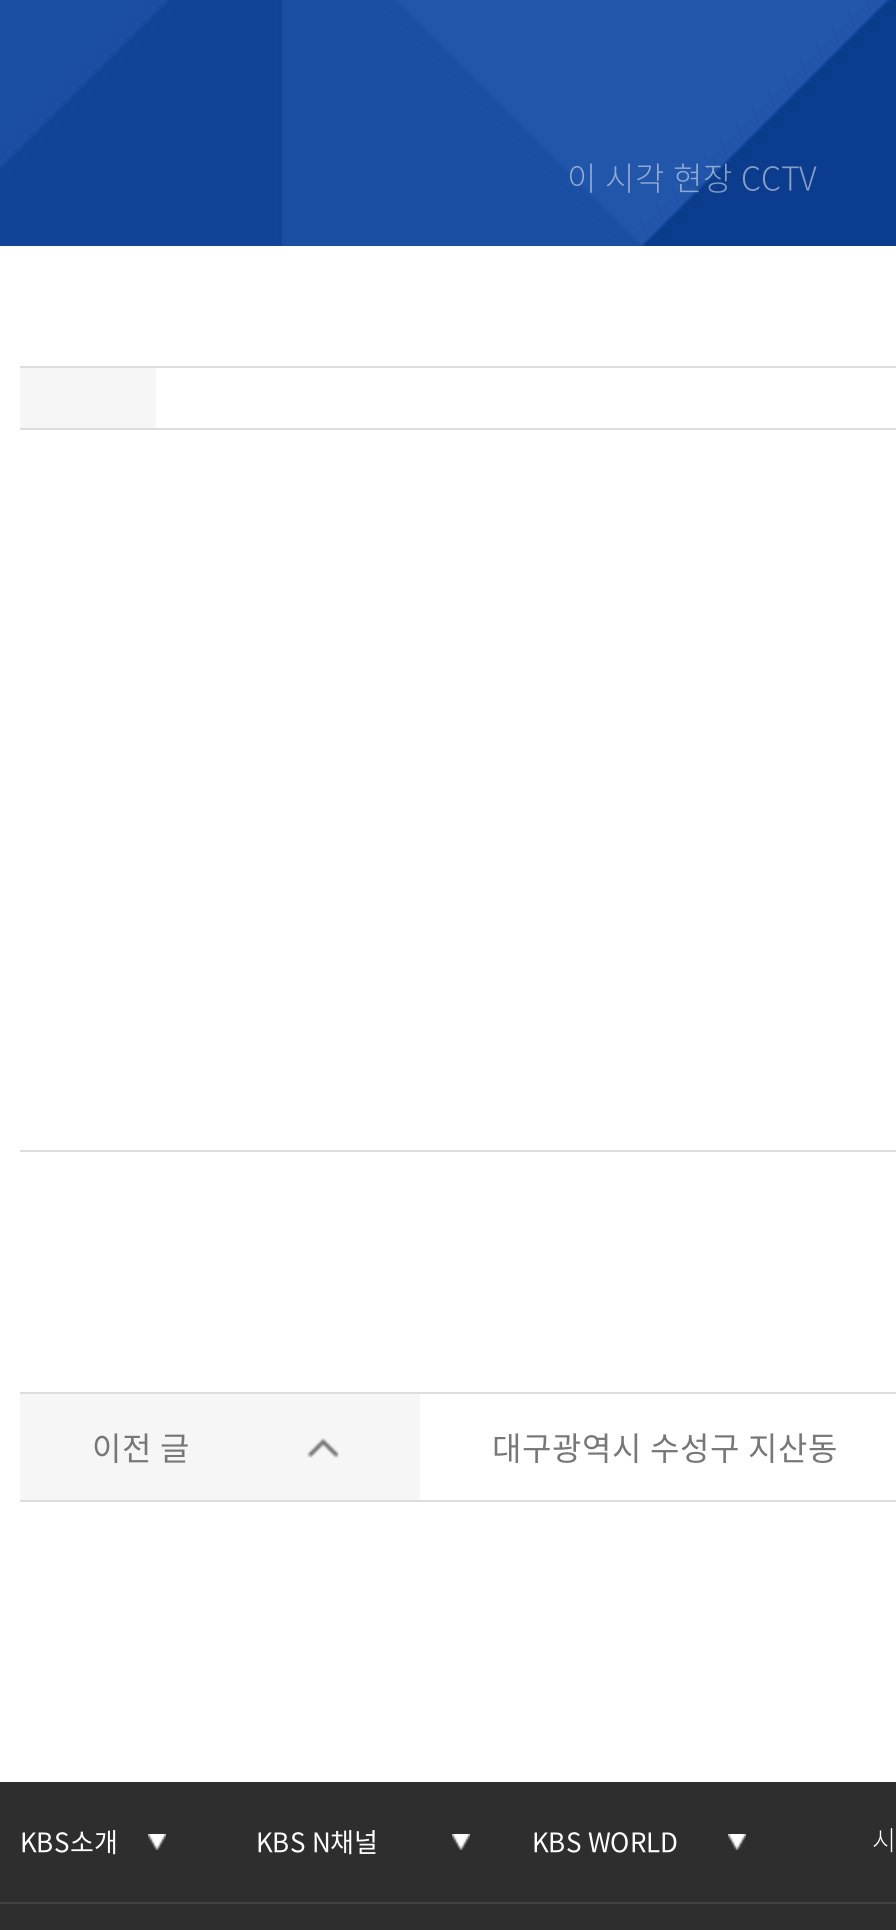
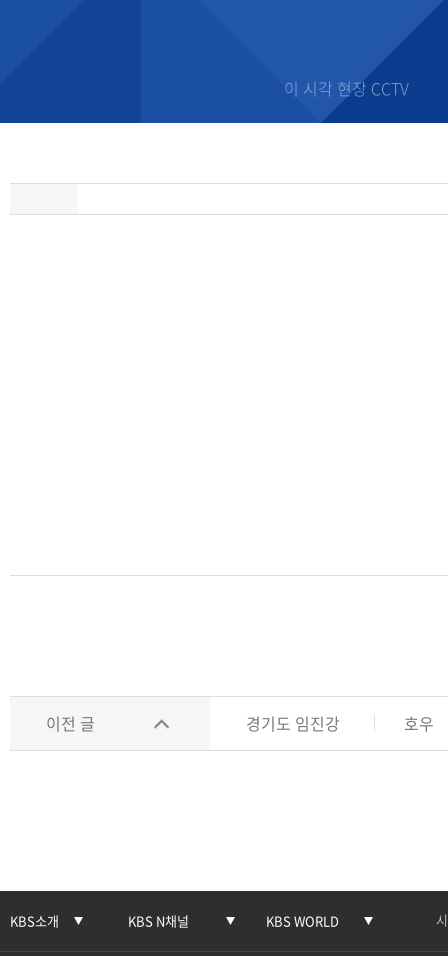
[492,1422,838,1470] 대구광역시 수성구 지산동 -> [246,711,434,735] 경기도 임진강 | 호우

